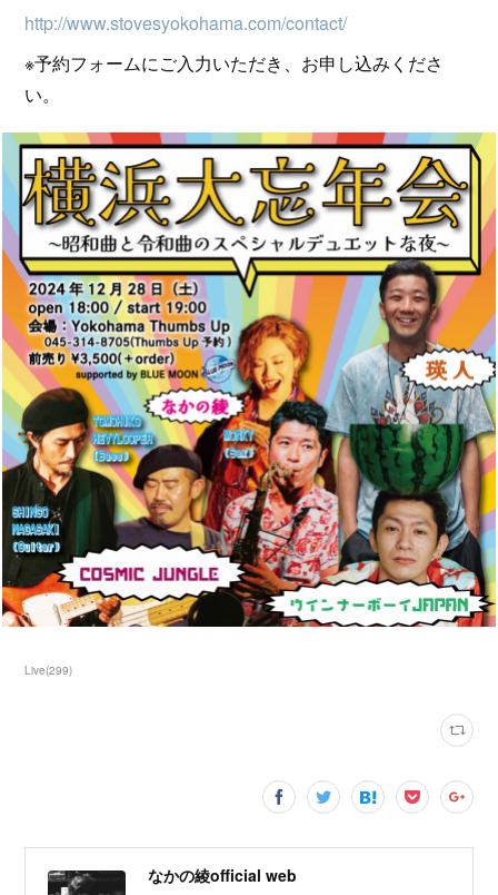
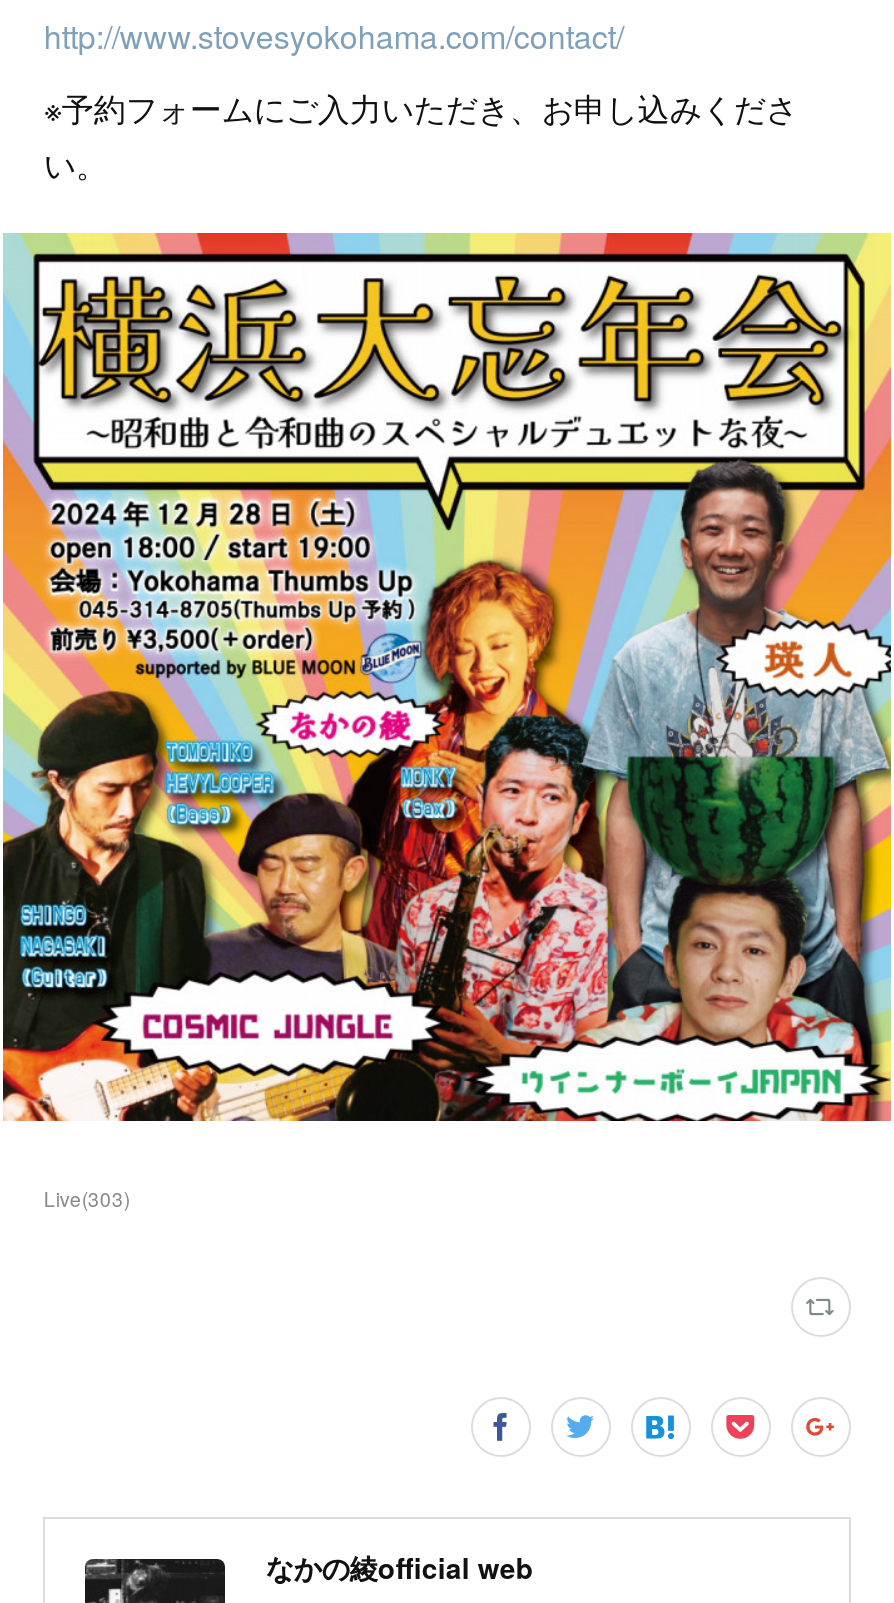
[25,662,73,677] Live(299) -> [44,1184,130,1212] Live(303)

